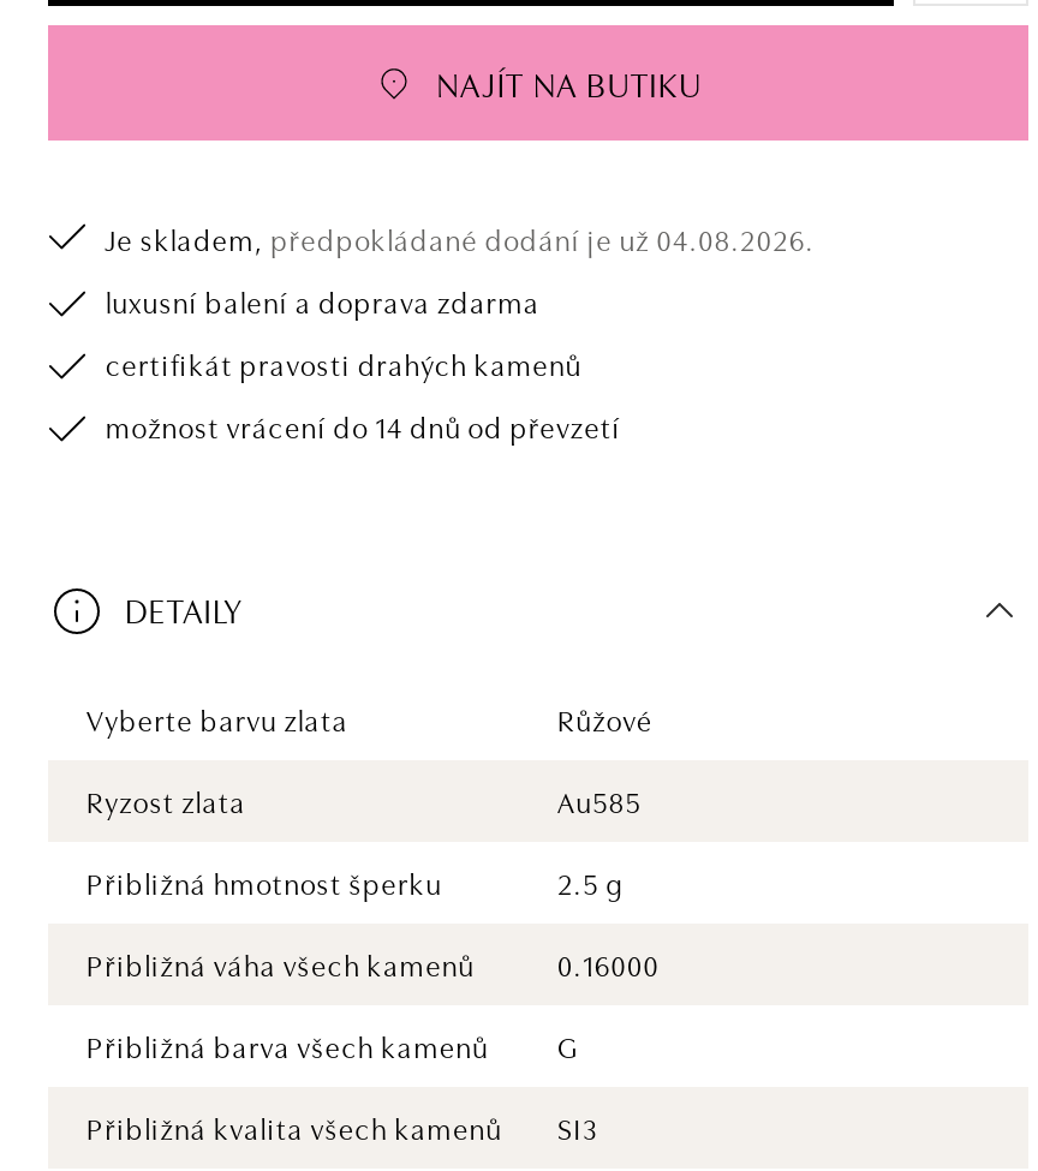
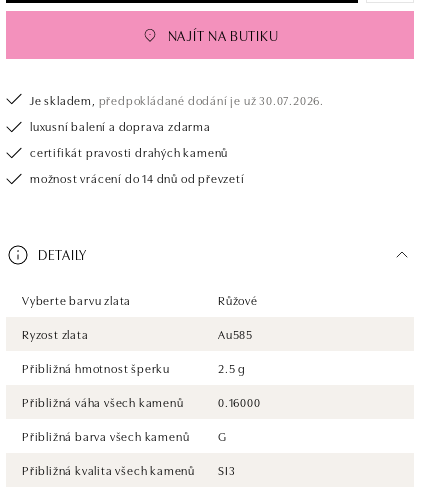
[106,217,815,257] Je skladem, předpokládané dodání je už 04.08.2026. -> [30,91,324,108] Je skladem, předpokládané dodání je už 30.07.2026.

